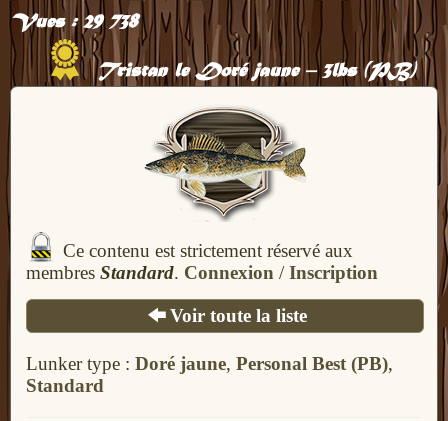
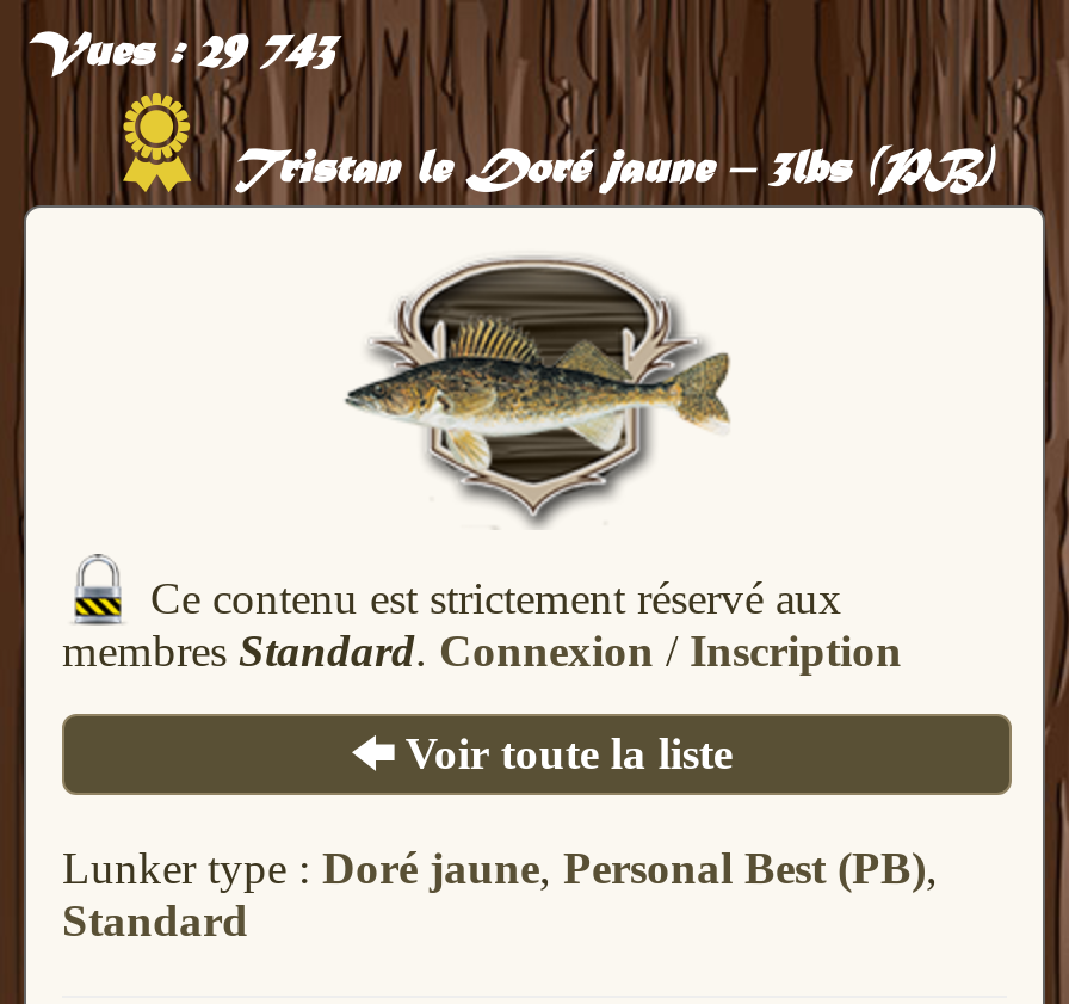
[10,10,137,37] Vues :29 738 -> [24,24,334,88] Vues :29 743

